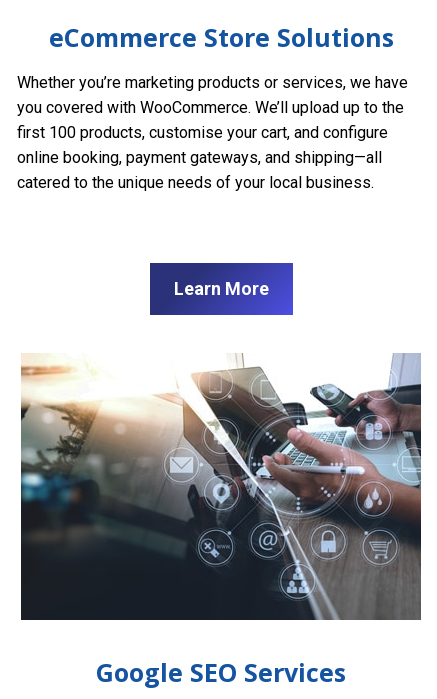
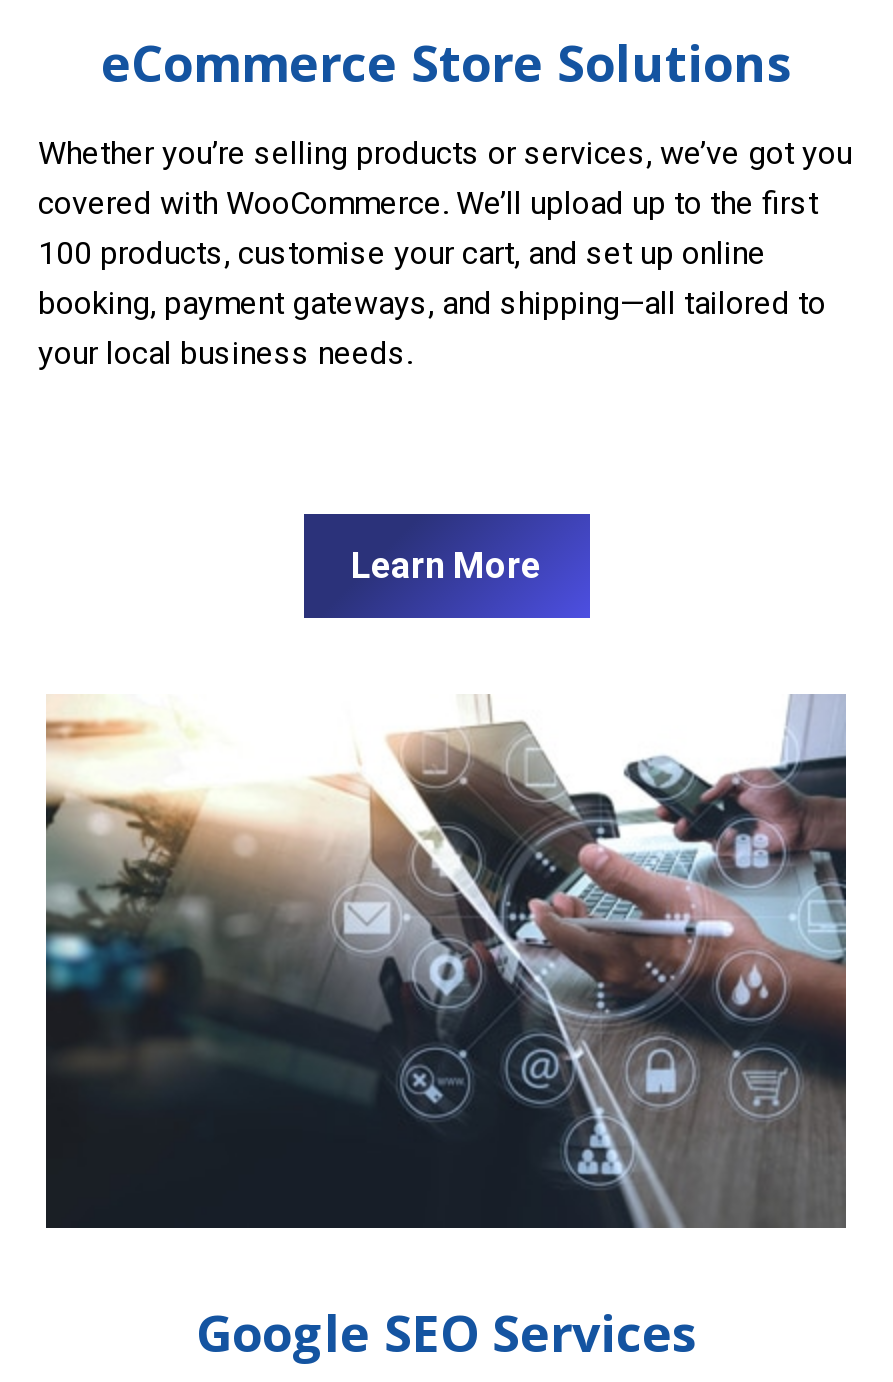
[17,73,408,192] Whether you’re marketing products or services, we have | you covered with WooCommerce. We’ll upload up to the | first 100 products, customise your cart, and configure | online booking, payment gateways, and shipping—all | catered to the unique needs of your local business. -> [38,134,852,372] Whether you’re selling products or services, we’ve got you | covered with WooCommerce. We’ll upload up to the first | 100 products, customise your cart, and set up online | booking, payment gateways, and shipping—all tailored to | your local business needs.

